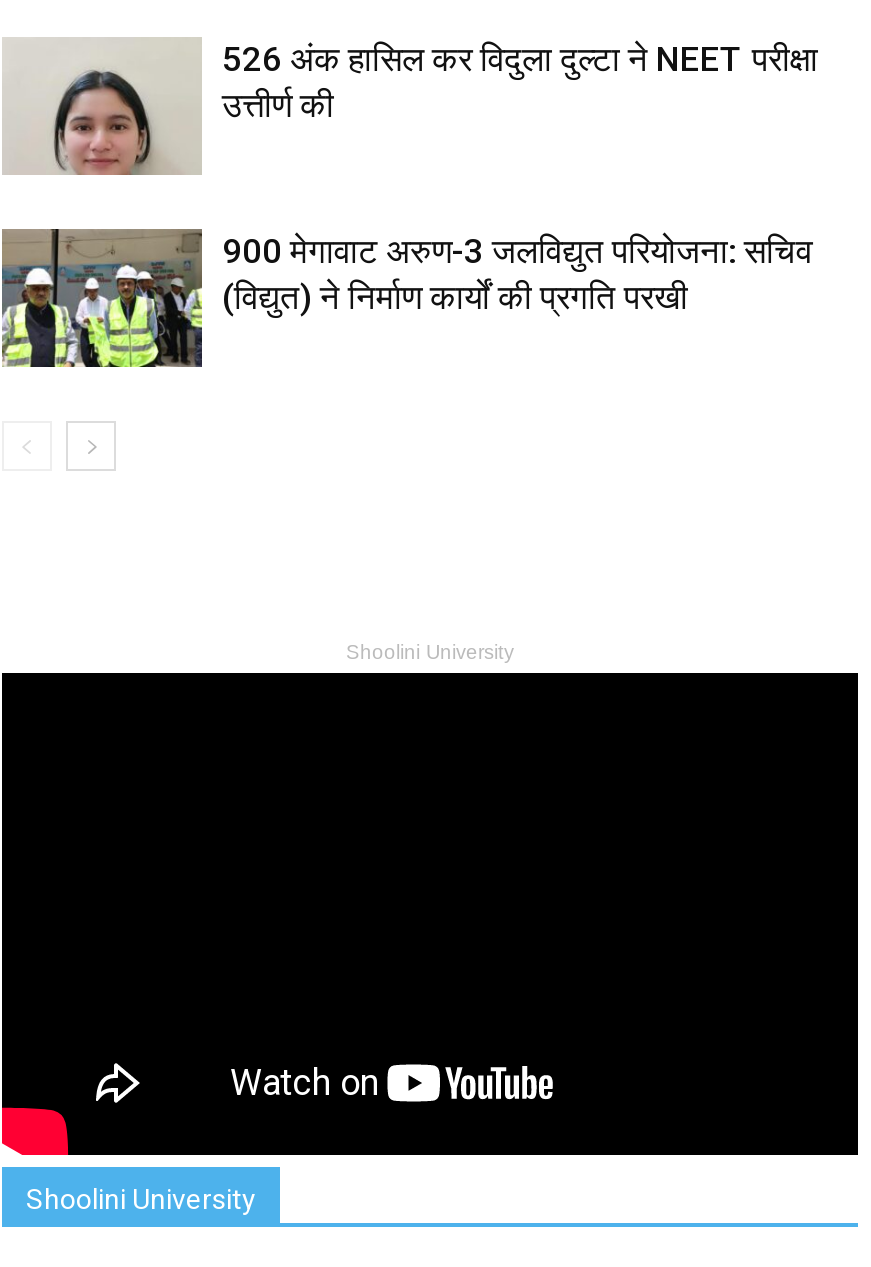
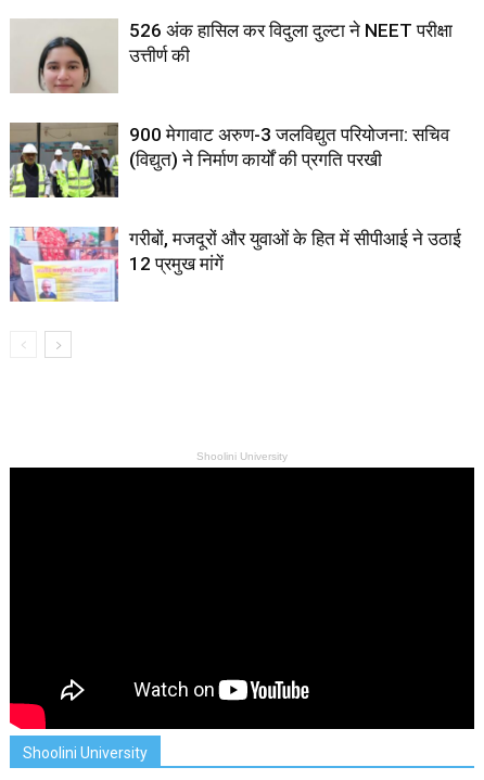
none -> [10,227,461,303] [image] | गरीबों, मजदूरों और युवाओं के हित में सीपीआई ने उठाई | 12 प्रमुख मांगें

